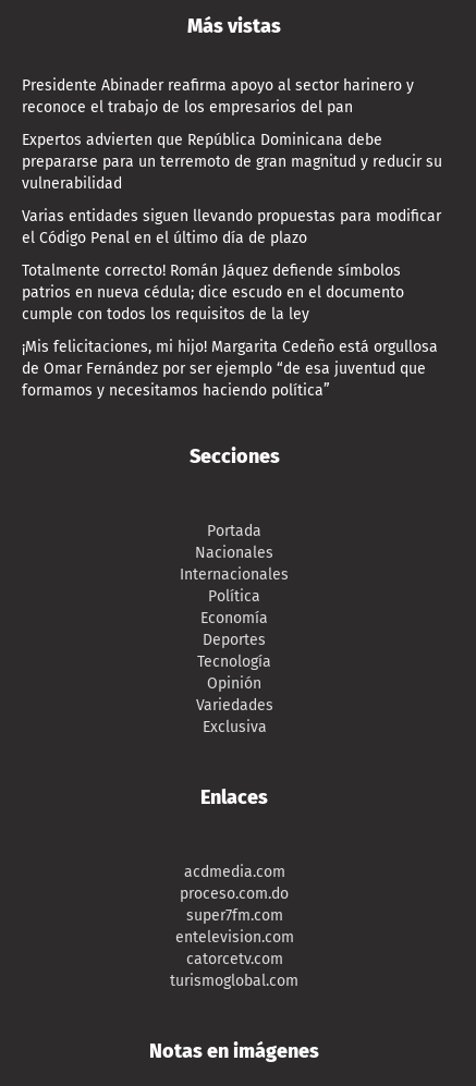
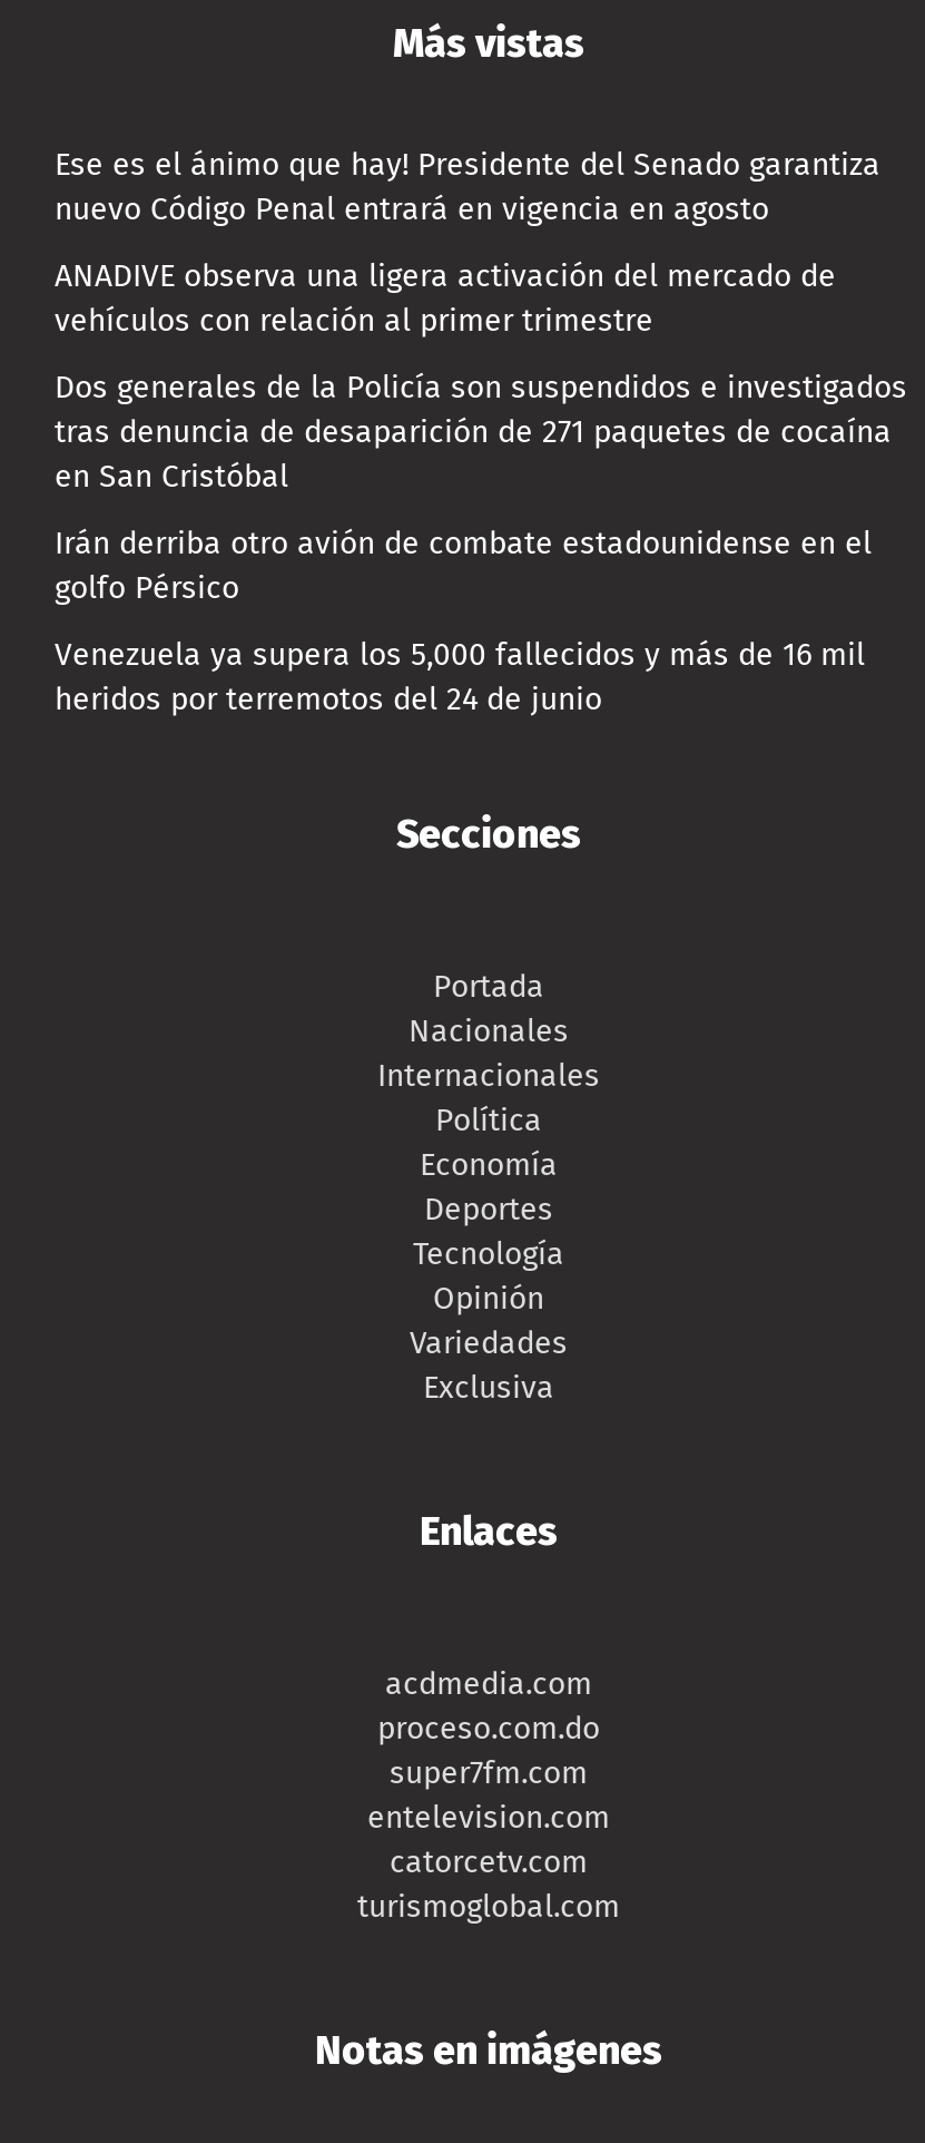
[22,77,414,117] Presidente Abinader reafirma apoyo al sector harinero y | reconoce el trabajo de los empresarios del pan -> [55,147,880,229] Ese es el ánimo que hay! Presidente del Senado garantiza | nuevo Código Penal entrará en vigencia en agosto
[22,131,442,193] Expertos advierten que República Dominicana debe | prepararse para un terremoto de gran magnitud y reducir su | vulnerabilidad -> [55,258,836,341] ANADIVE observa una ligera activación del mercado de | vehículos con relación al primer trimestre
[22,207,441,248] Varias entidades siguen llevando propuestas para modificar | el Código Penal en el último día de plazo -> [55,370,907,497] Dos generales de la Policía son suspendidos e investigados | tras denuncia de desaparición de 271 paquetes de cocaína | en San Cristóbal
[22,262,404,324] Totalmente correcto! Román Jáquez defiende símbolos | patrios en nueva cédula; dice escudo en el documento | cumple con todos los requisitos de la ley -> [55,526,872,608] Irán derriba otro avión de combate estadounidense en el | golfo Pérsico
[22,338,438,400] ¡Mis felicitaciones, mi hijo! Margarita Cedeño está orgullosa | de Omar Fernández por ser ejemplo “de esa juventud que | formamos y necesitamos haciendo política” -> [55,637,865,719] Venezuela ya supera los 5,000 fallecidos y más de 16 mil | heridos por terremotos del 24 de junio

